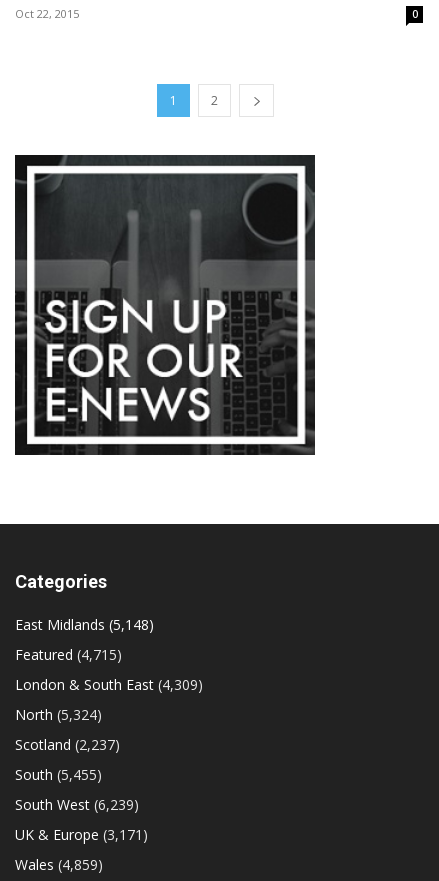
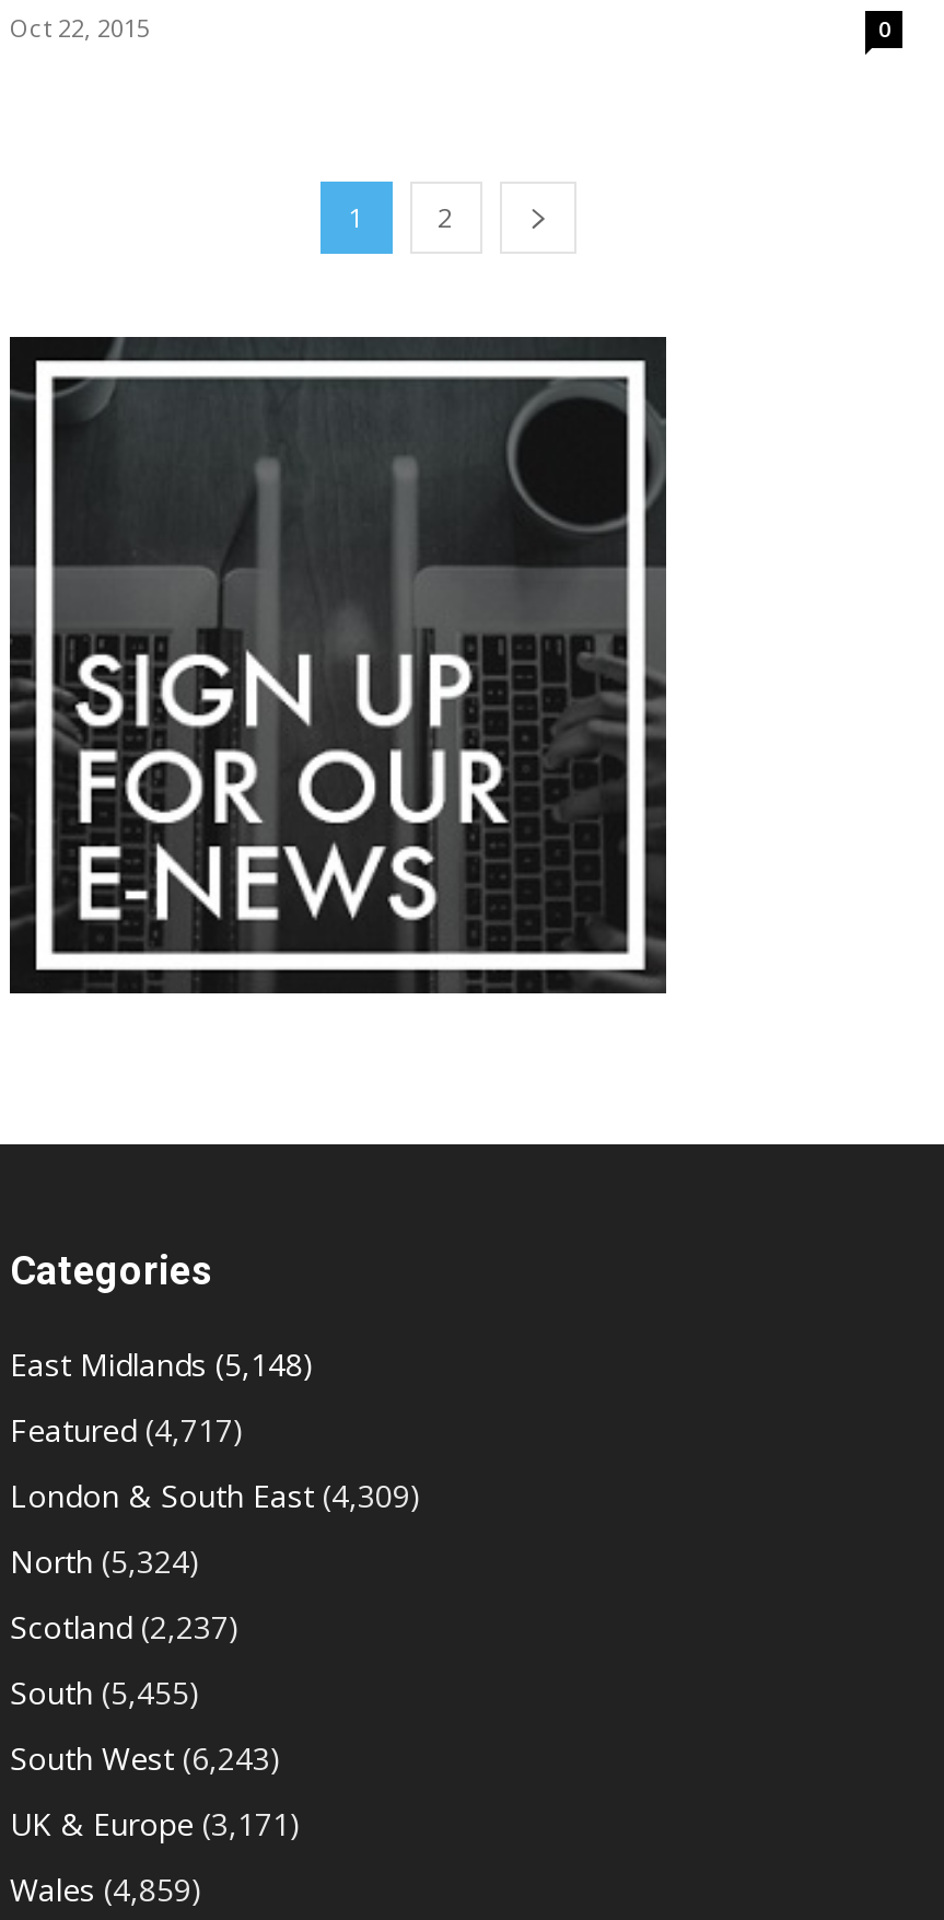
[15,645,122,664] Featured (4,715) -> [10,1408,244,1450] Featured (4,717)
[15,795,139,814] South West (6,239) -> [10,1737,281,1778] South West (6,243)

